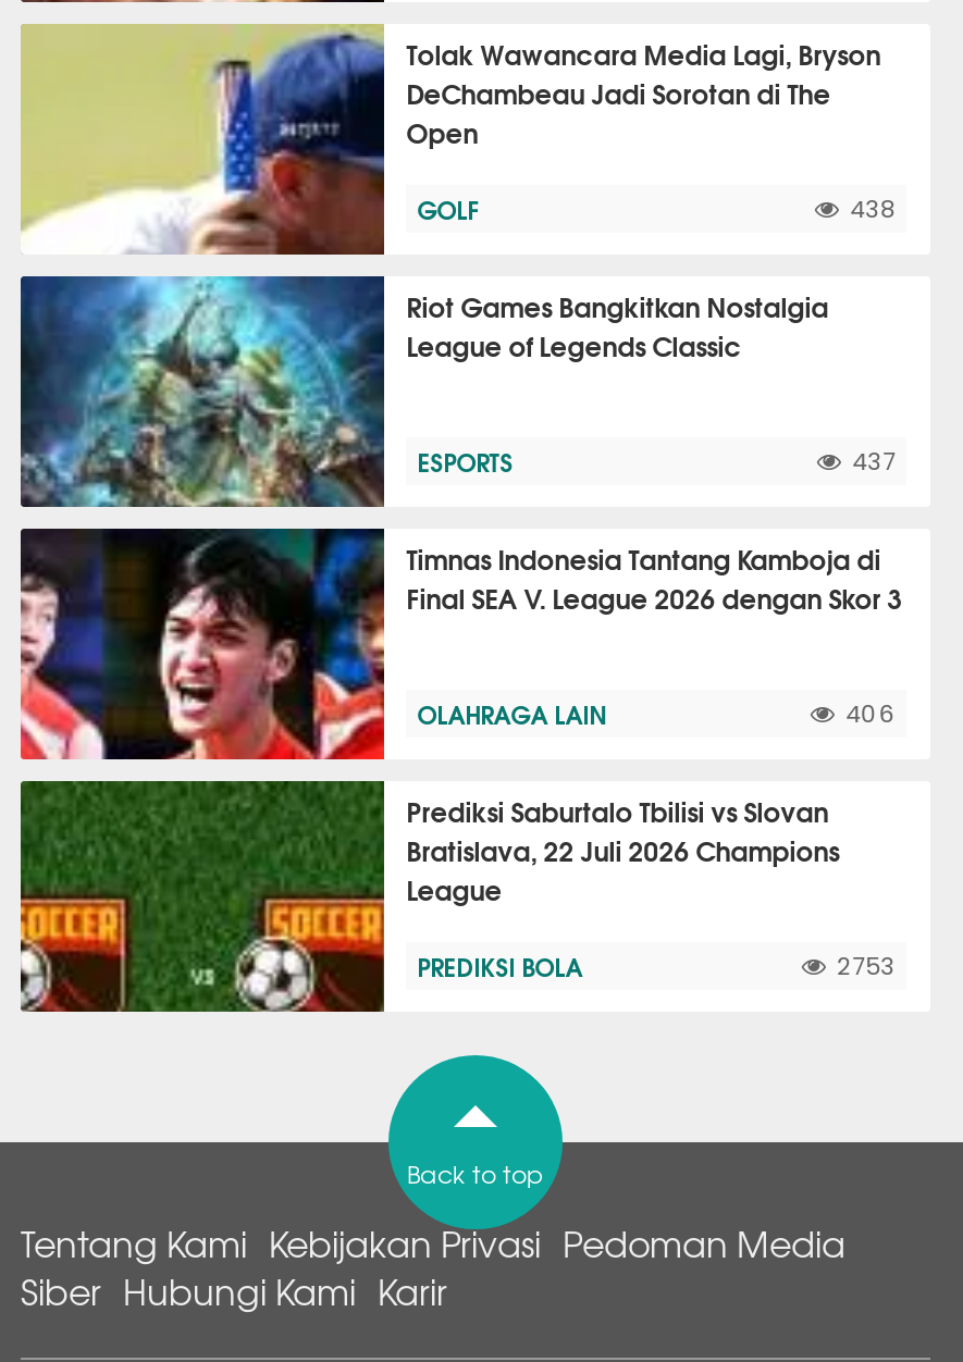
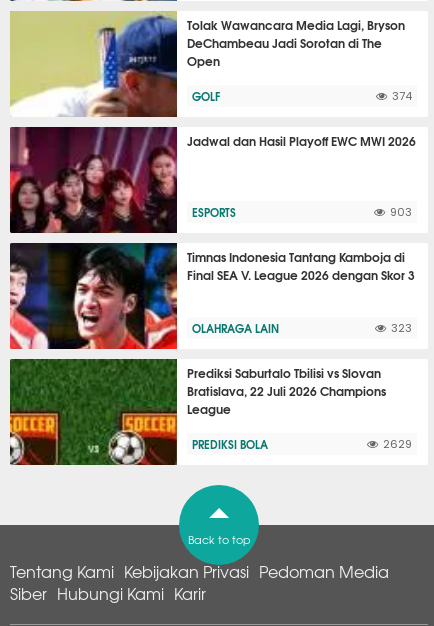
[850,198,896,222] 438 -> [392,91,412,102] 374
[18,274,829,509] [image] | Riot Games Bangkitkan Nostalgia | League of Legends Classic -> [9,126,416,234] [image] | Jadwal dan Hasil Playoff EWC MWI 2026
[852,450,896,474] 437 -> [390,207,412,218] 903
[846,703,896,727] 406 -> [391,323,412,334] 323
[837,955,896,979] 2753 -> [383,439,412,450] 2629

